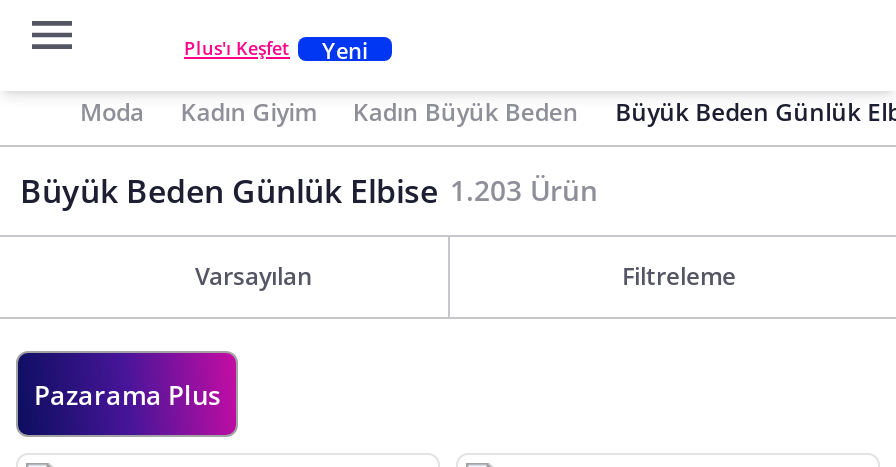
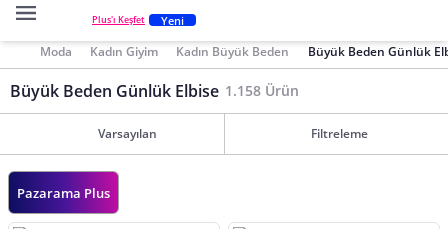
[20,169,598,213] Büyük Beden Günlük Elbise 1.203 Ürün -> [10,80,299,102] Büyük Beden Günlük Elbise 1.158 Ürün

